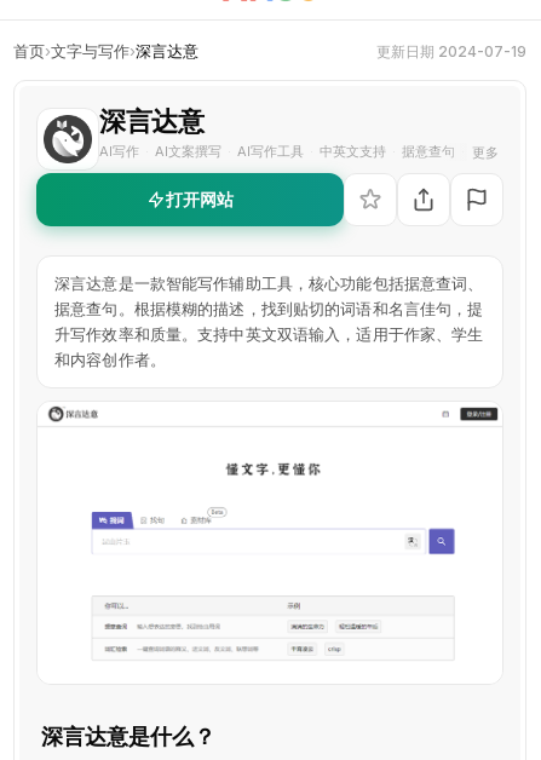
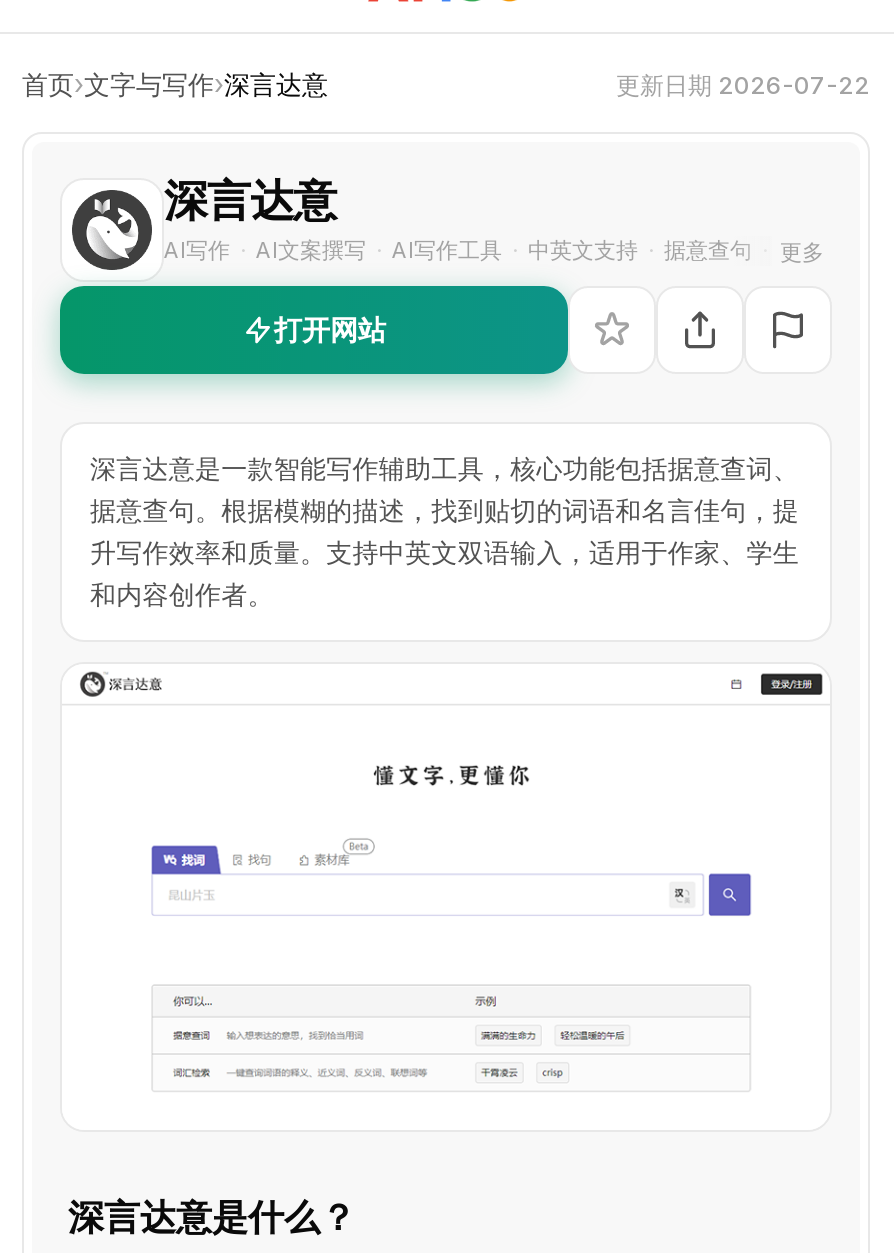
[376,42,526,60] 更新日期 2024-07-19 -> [616,69,870,99] 更新日期 2026-07-22

